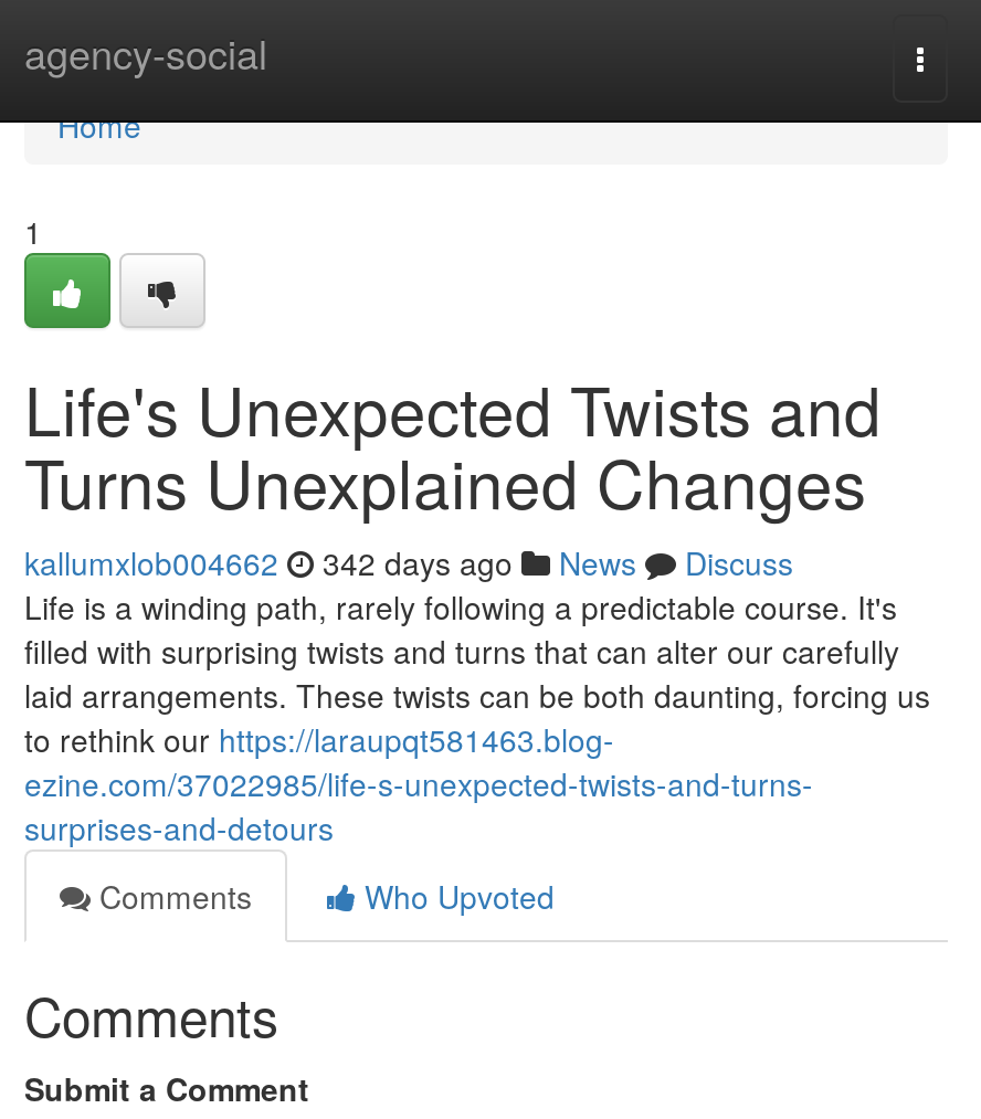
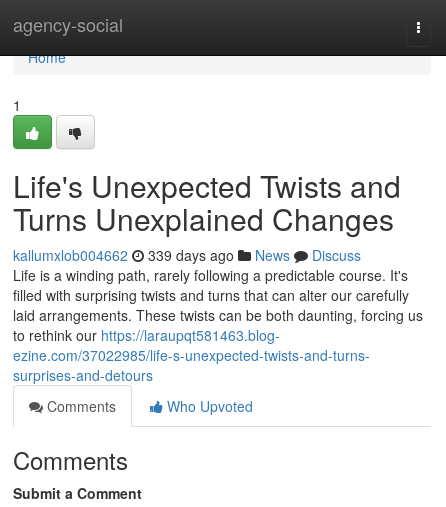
[24,540,793,584] kallumxlob004662 342 days ago News Discuss -> [13,245,361,265] kallumxlob004662 339 days ago News Discuss

